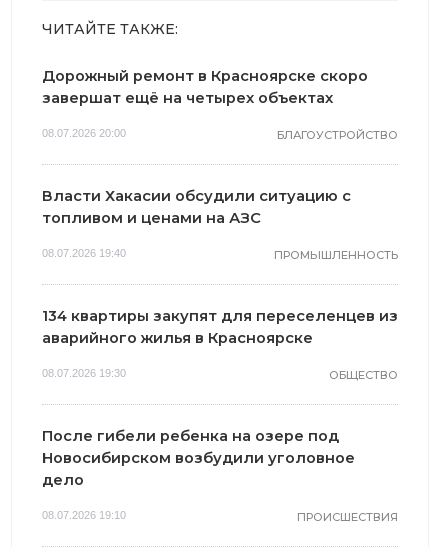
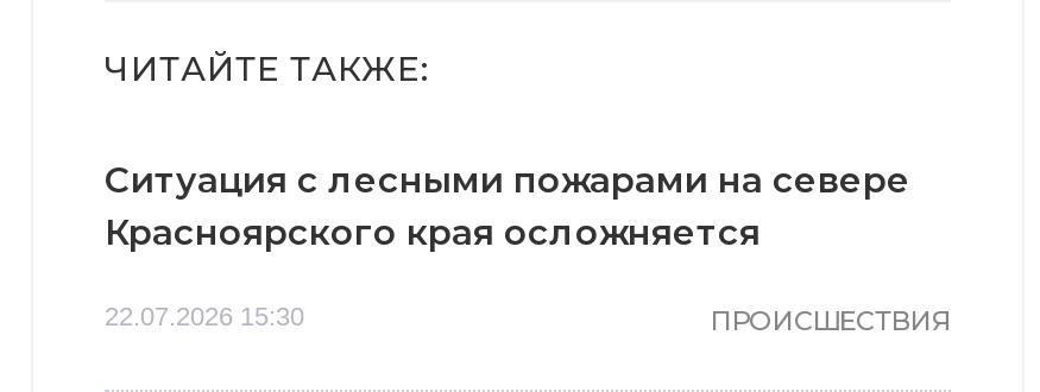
[42,67,398,521] Дорожный ремонт в Красноярске скоро | завершат ещё на четырех объектах | 08.07.2026 20:00 | БЛАГОУСТРОЙСТВО | Власти Хакасии обсудили ситуацию с | топливом и ценами на АЗС | 08.07.2026 19:40 | ПРОМЫШЛЕННОСТЬ | 134 квартиры закупят для переселенцев из | аварийного жилья в Красноярске | 08.07.2026 19:30 | ОБЩЕСТВО | После гибели ребенка на озере под | Новосибирском возбудили уголовное | дело | 08.07.2026 19:10 -> [105,159,910,330] Ситуация с лесными пожарами на севере | Красноярского края осложняется | 22.07.2026 15:30

